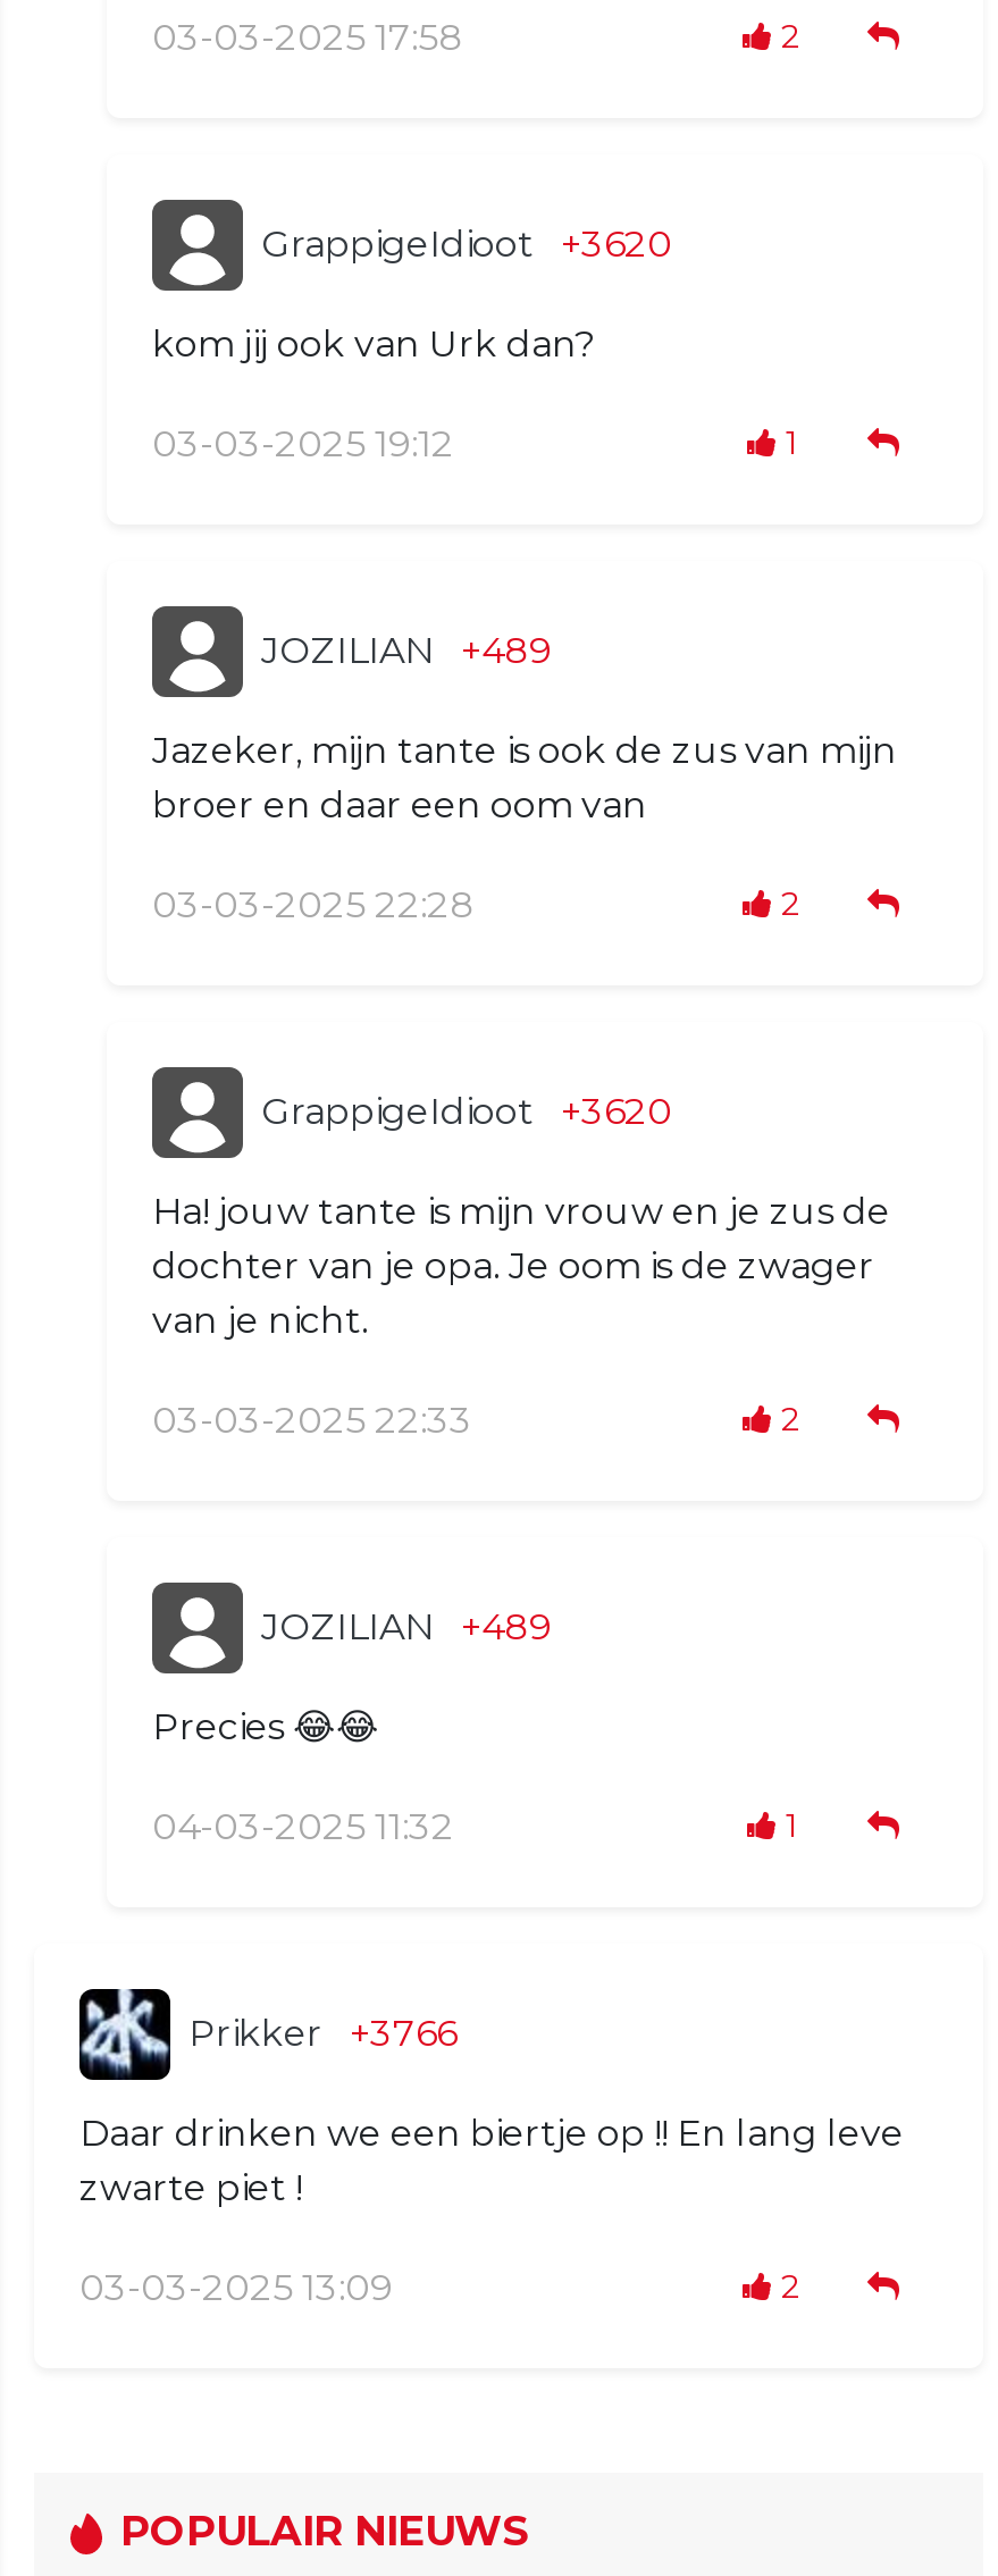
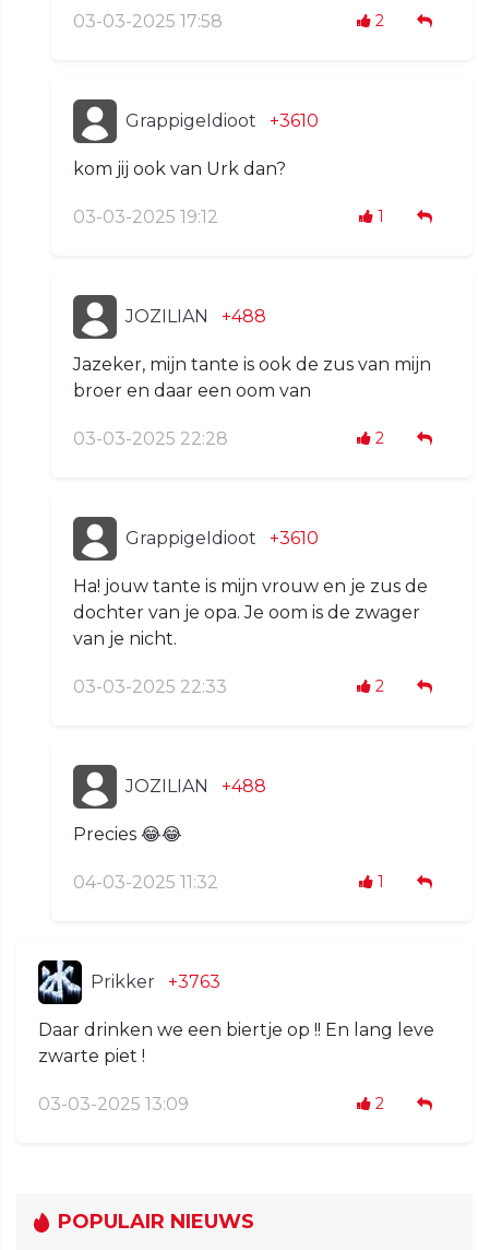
[261,223,672,266] GrappigeIdioot +3620 -> [126,111,319,131] GrappigeIdioot +3610
[261,629,552,673] JOZILIAN +489 -> [126,306,266,327] JOZILIAN +488
[261,1090,672,1133] GrappigeIdioot +3620 -> [126,528,319,549] GrappigeIdioot +3610
[261,1606,552,1649] JOZILIAN +489 -> [126,776,266,797] JOZILIAN +488
[188,2012,456,2055] Prikker +3766 -> [91,972,220,992] Prikker +3763

